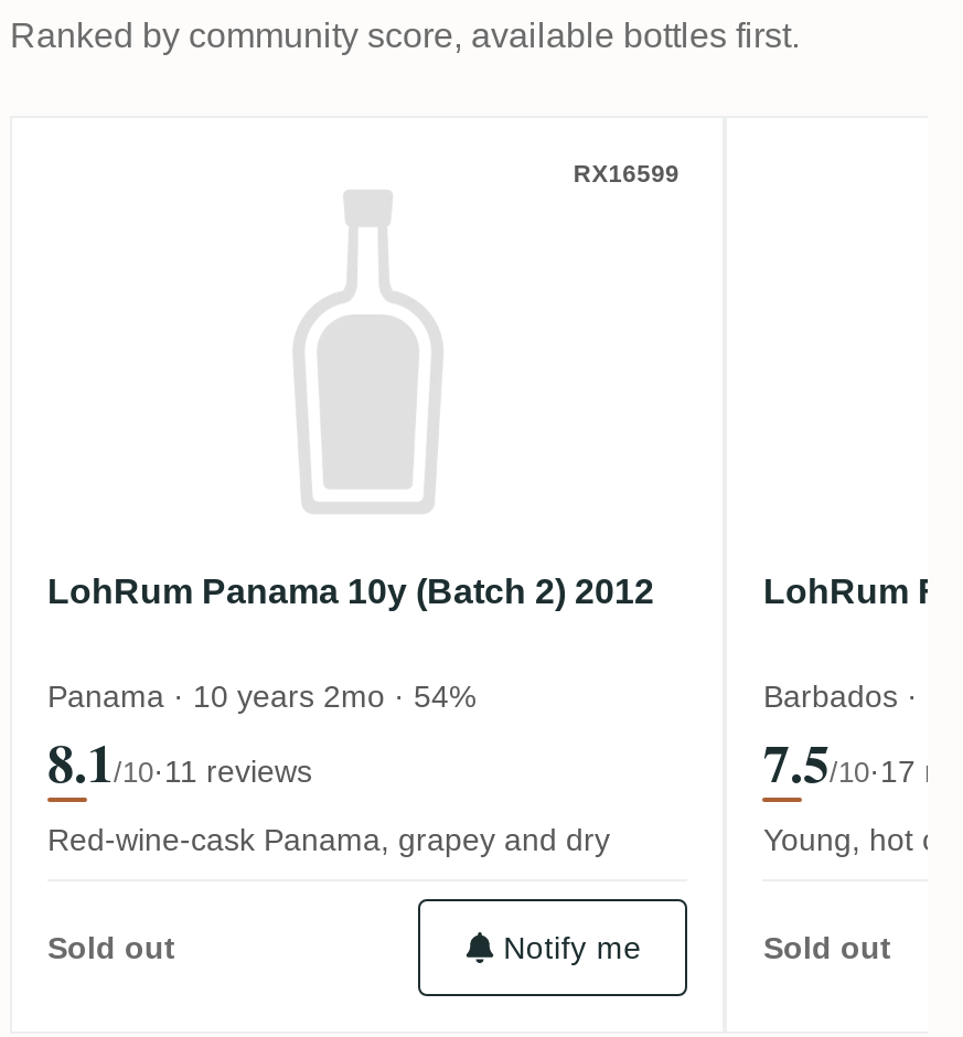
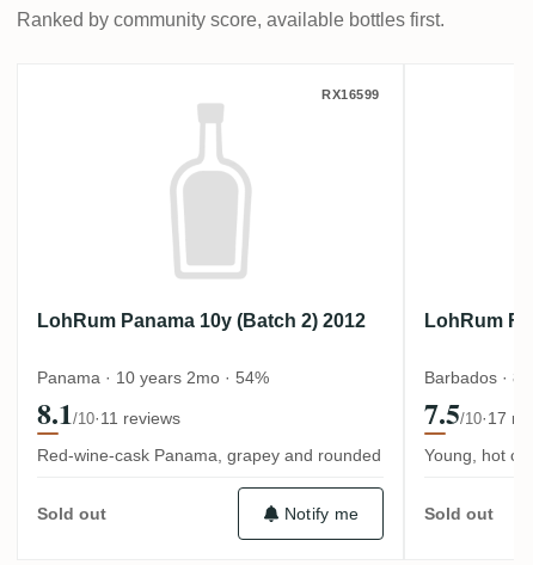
[47,823,610,858] Red-wine-cask Panama, grapey and dry -> [37,446,381,465] Red-wine-cask Panama, grapey and rounded

